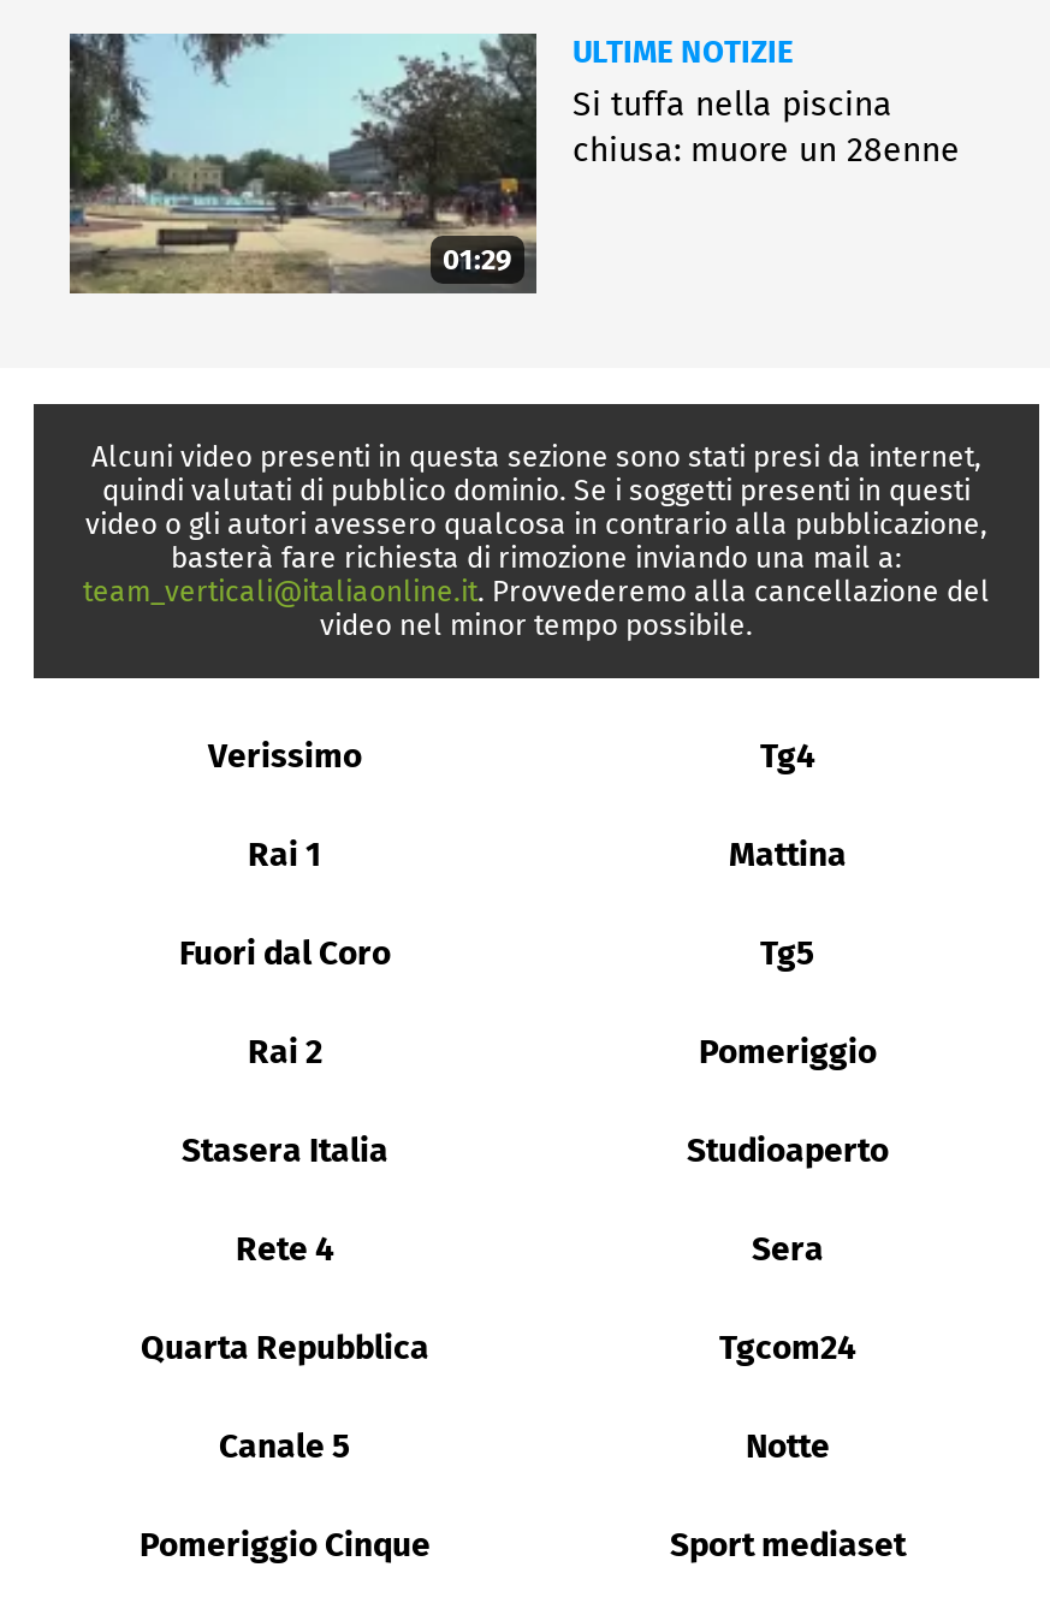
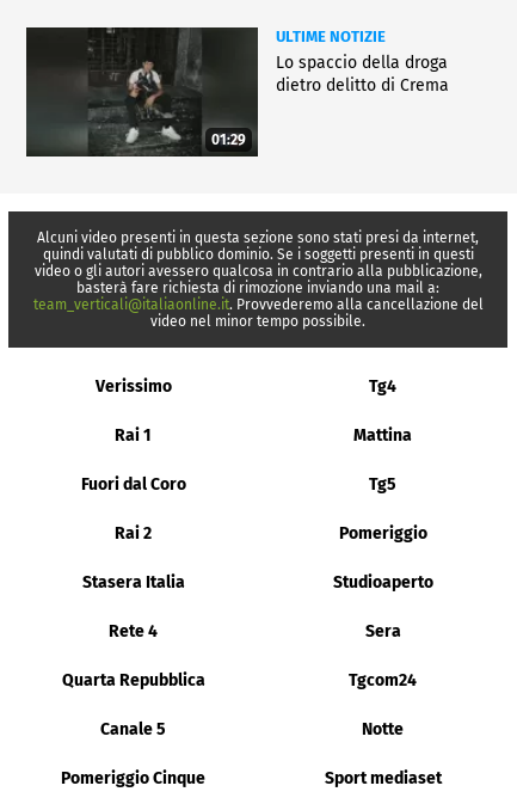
[67,31,960,296] [image] | Si tuffa nella piscina | chiusa: muore un 28enne -> [25,26,449,158] [image] | Lo spaccio della droga | dietro delitto di Crema

